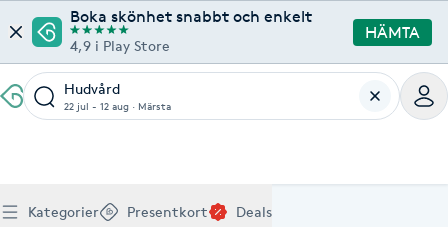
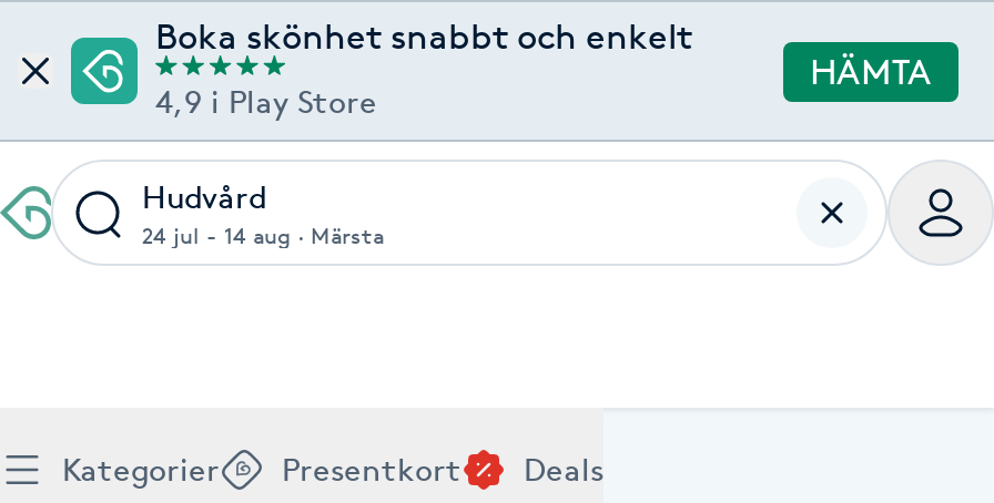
[64,99,171,112] 22 jul - 12 aug · Märsta -> [142,220,384,248] 24 jul - 14 aug · Märsta

